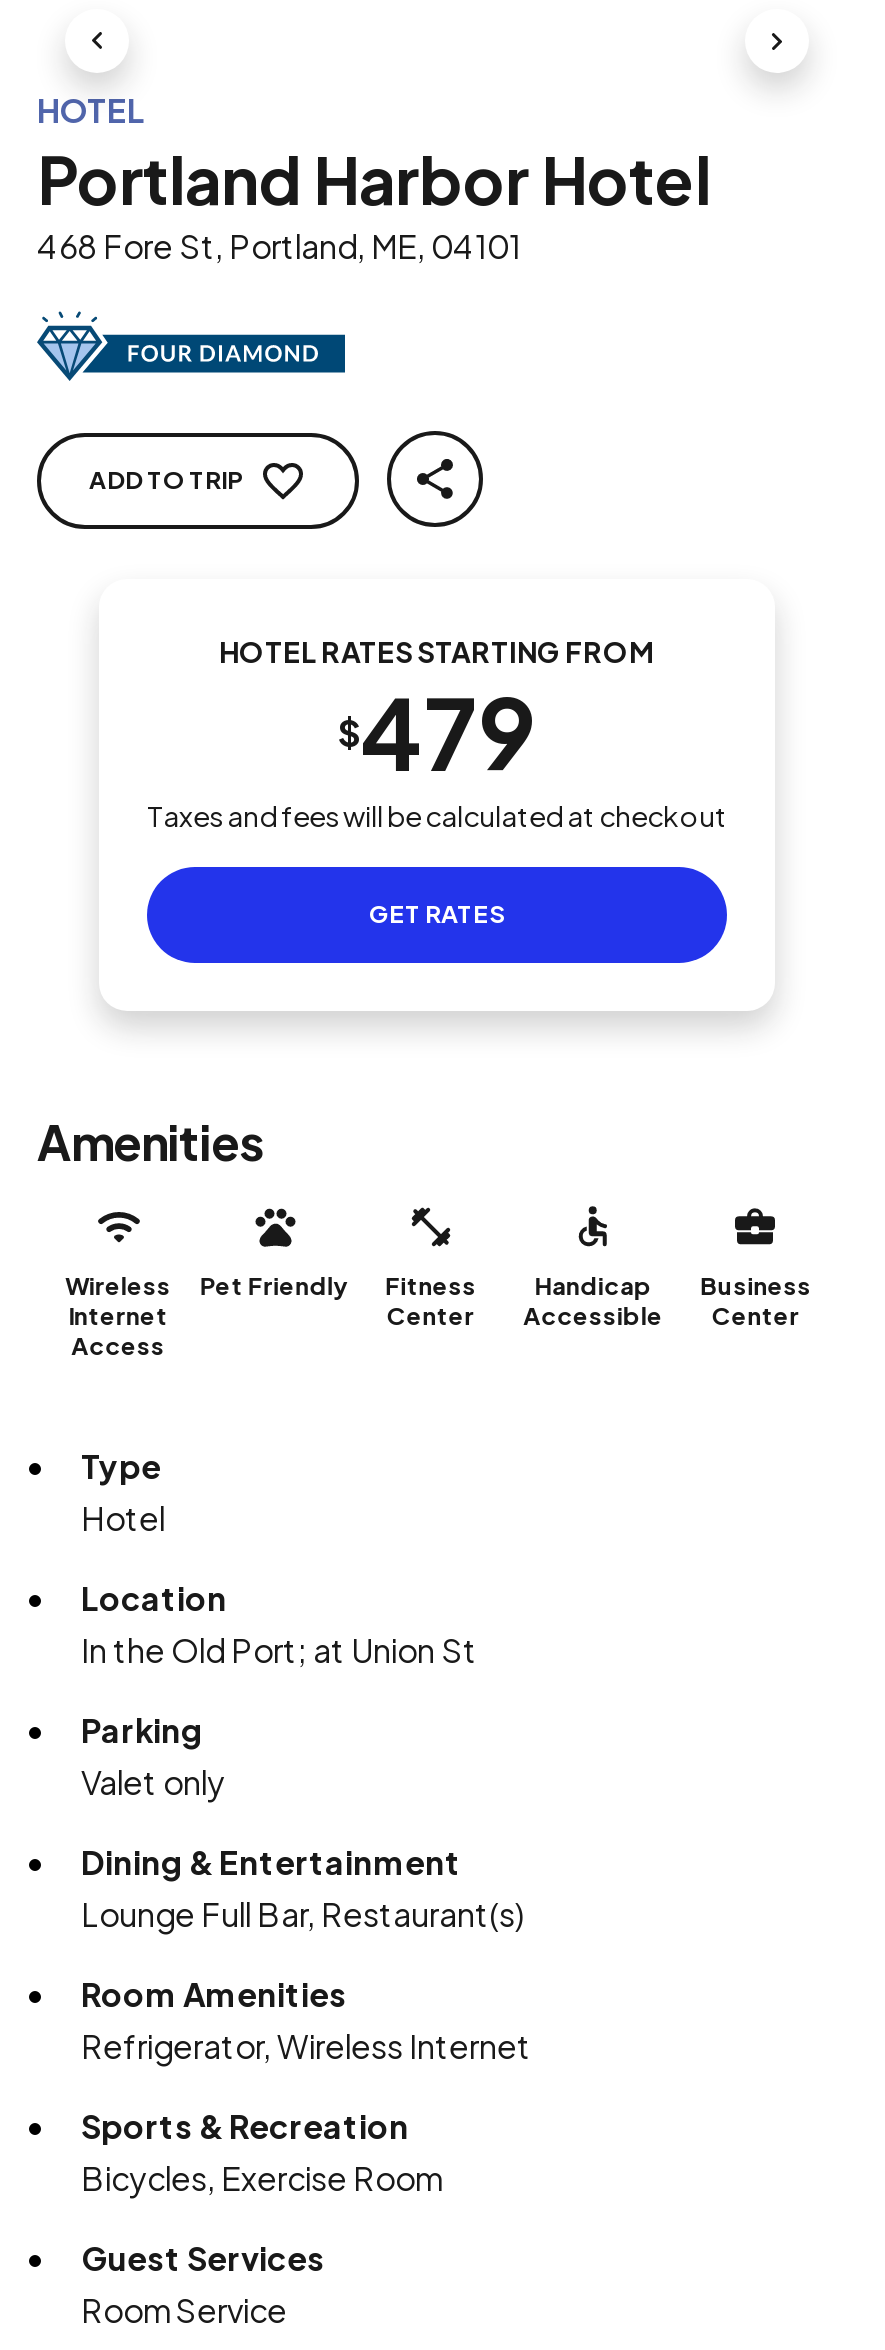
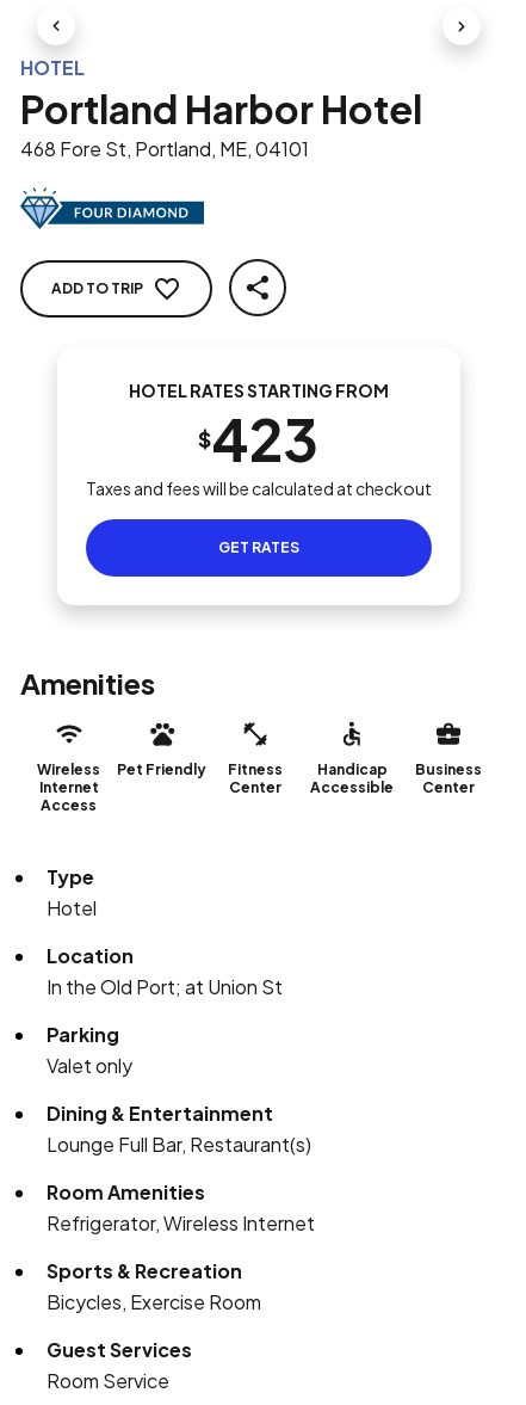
[338,671,536,793] $479 -> [199,402,319,475] $423

